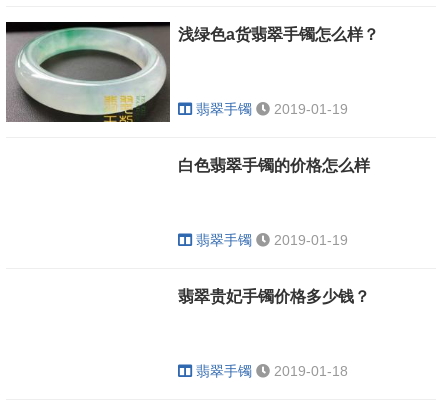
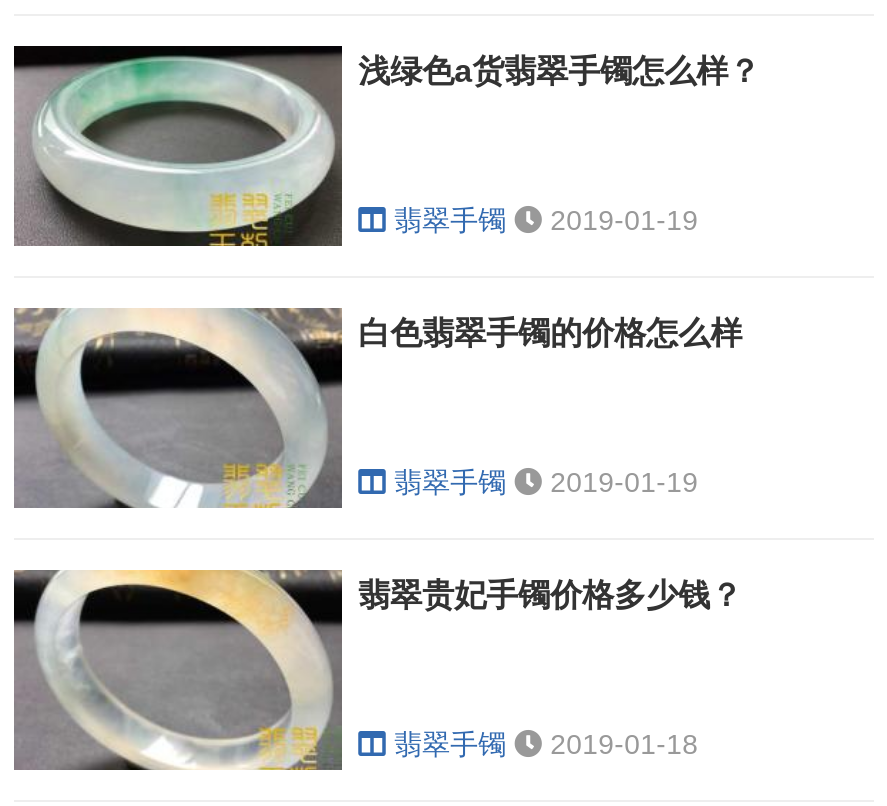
none -> [12,306,344,510] [image]
none -> [12,568,344,772] [image]

